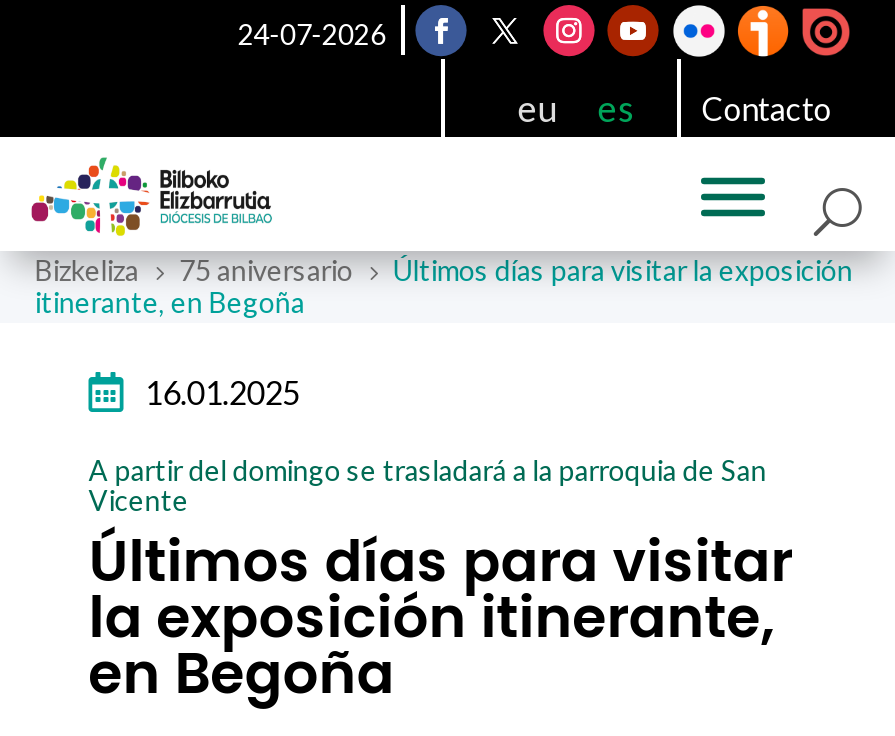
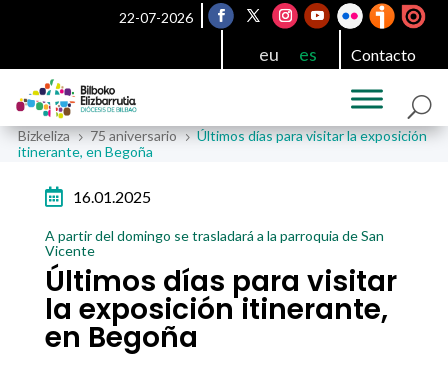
[238,17,386,51] 24-07-2026 -> [119,9,193,26] 22-07-2026

